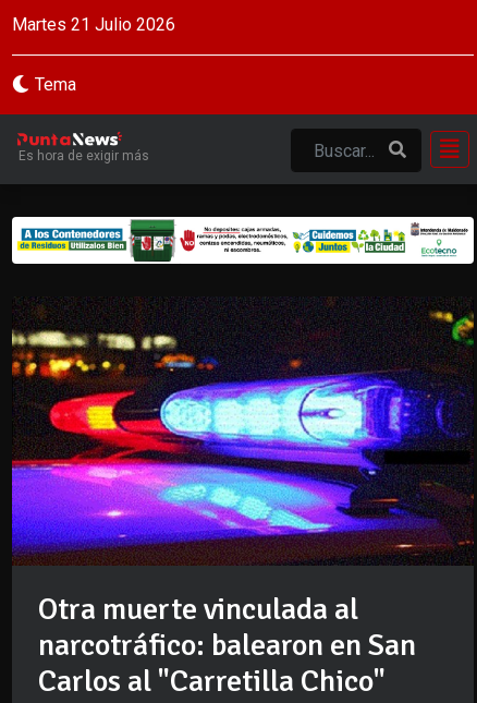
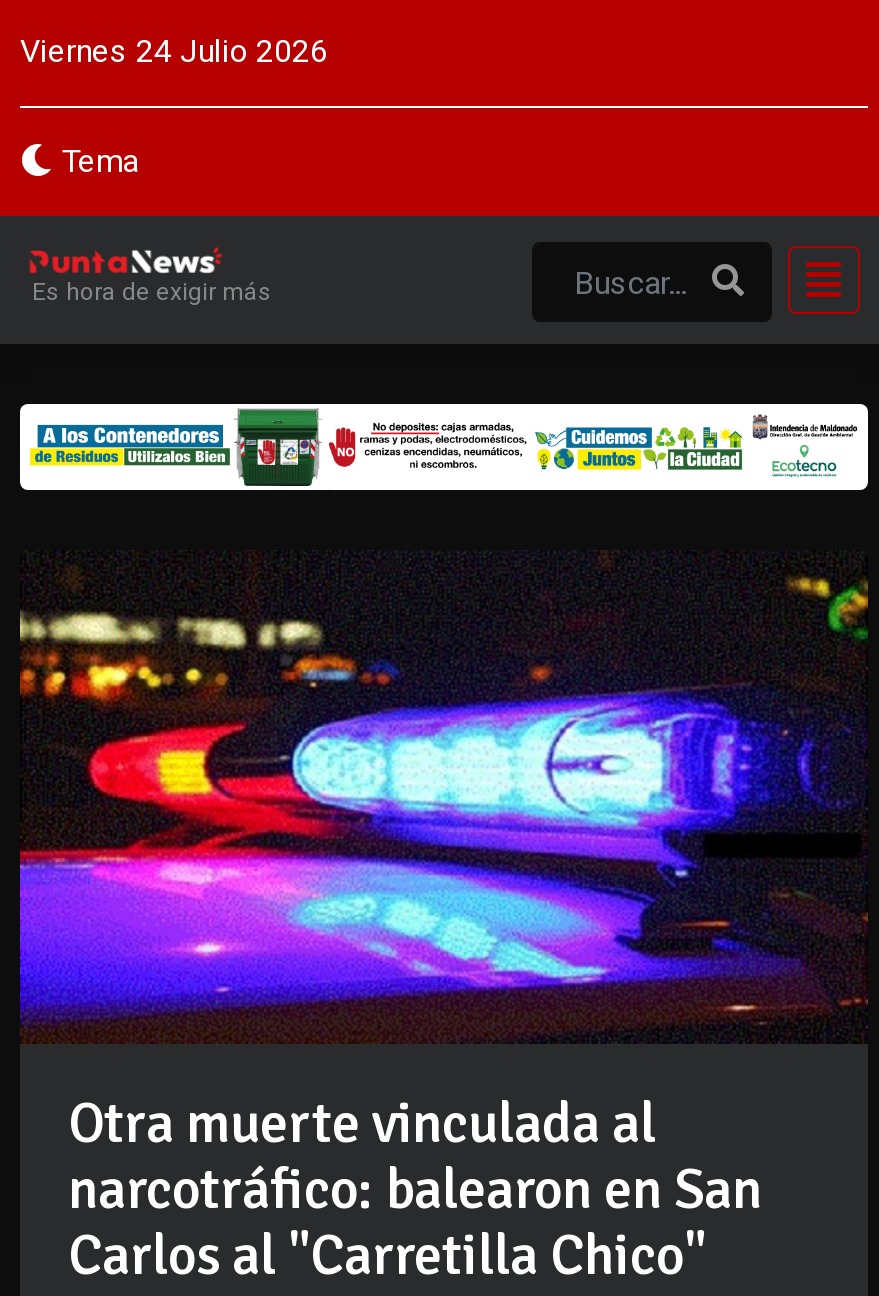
[12,14,175,35] Martes 21 Julio 2026 -> [20,32,328,70] Viernes 24 Julio 2026

